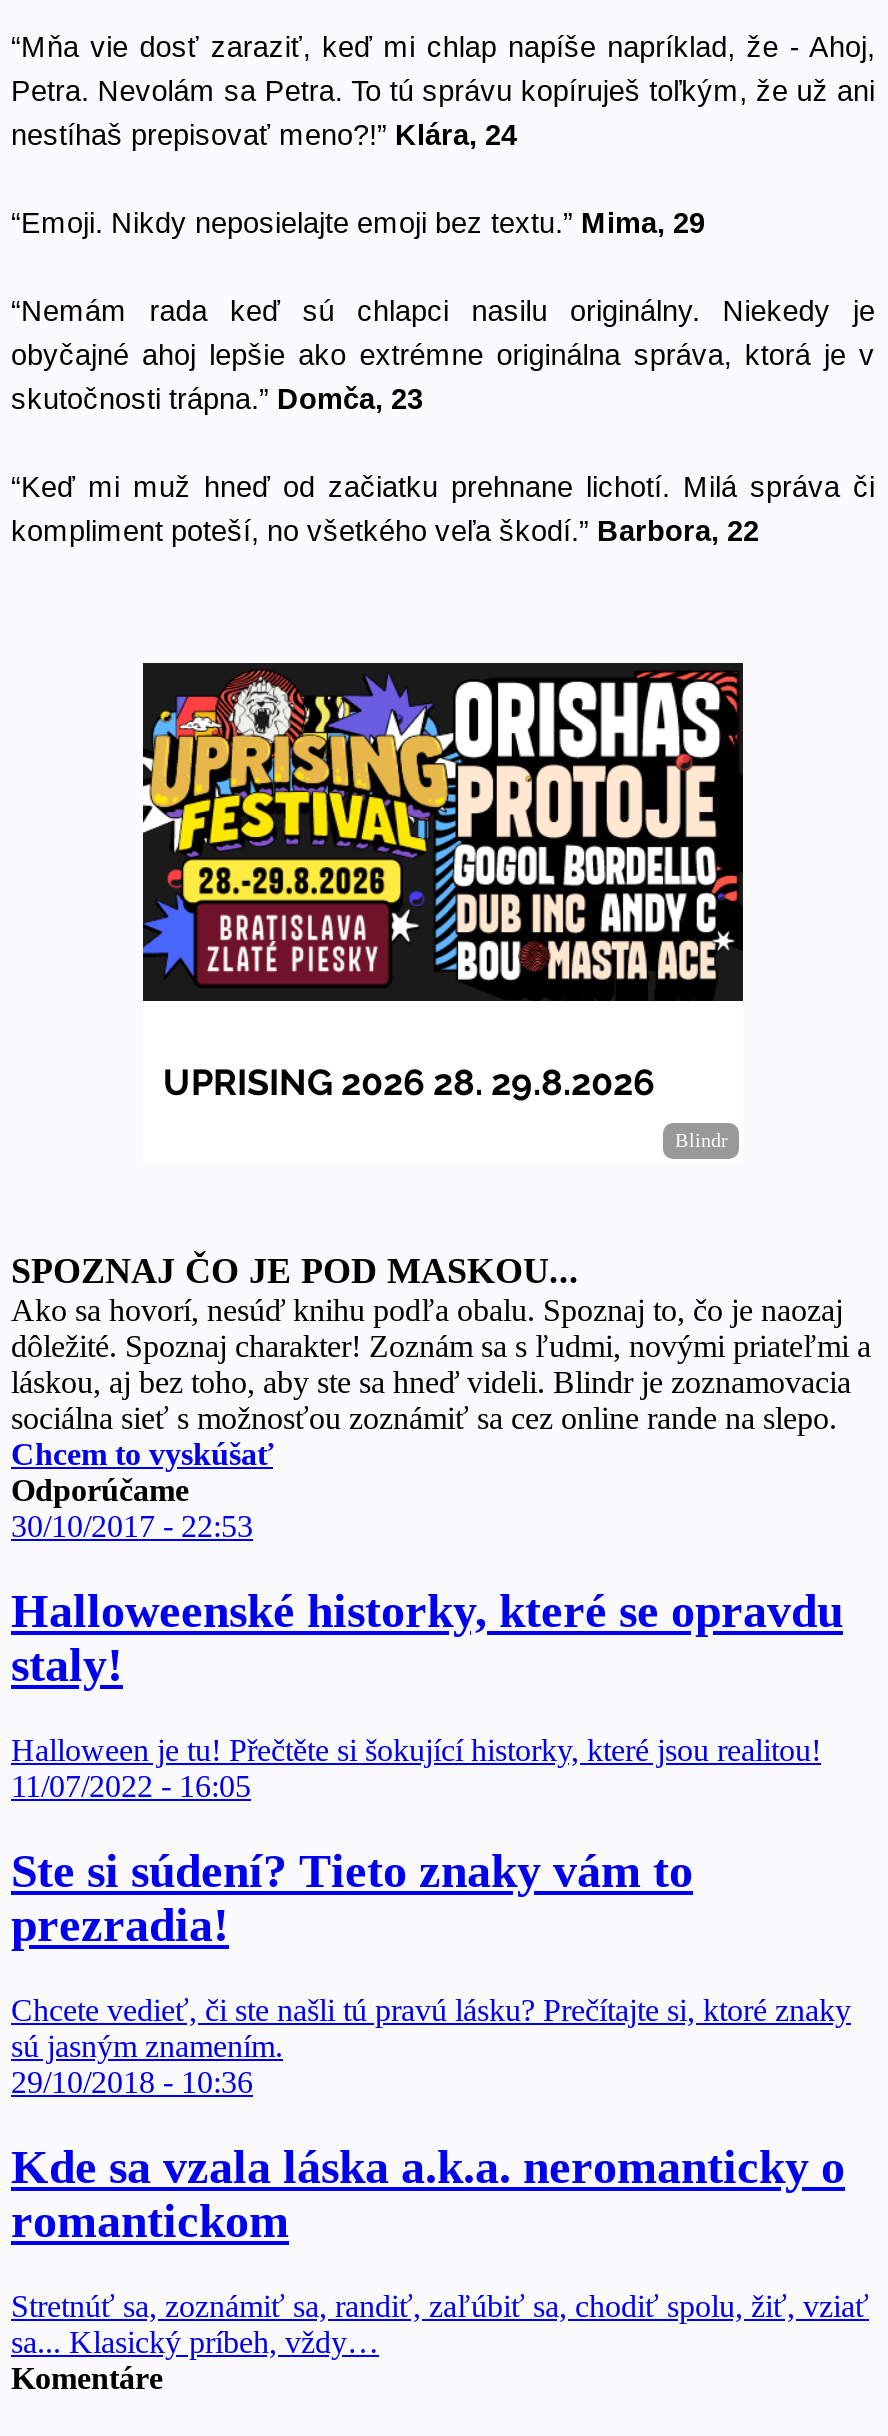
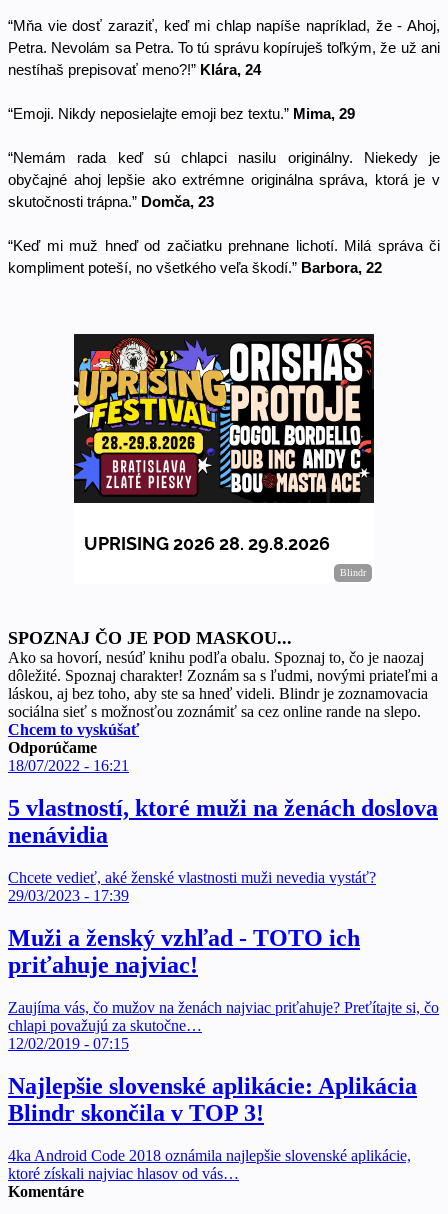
[11,1509,253,1543] 30/10/2017 - 22:53 -> [8,757,129,774] 18/07/2022 - 16:21
[11,1585,843,1691] Halloweenské historky, které se opravdu | staly! -> [8,795,438,848] 5 vlastností, ktoré muži na ženách doslova | nenávidia
[11,1733,821,1803] Halloween je tu! Přečtěte si šokující historky, které jsou realitou! | 11/07/2022 - 16:05 -> [8,869,376,904] Chcete vedieť, aké ženské vlastnosti muži nevedia vystáť? | 29/03/2023 - 17:39
[11,1845,693,1951] Ste si súdení? Tieto znaky vám to | prezradia! -> [8,925,360,978] Muži a ženský vzhľad - TOTO ich | priťahuje najviac!
[11,1992,851,2098] Chcete vedieť, či ste našli tú pravú lásku? Prečítajte si, ktoré znaky | sú jasným znamením. | 29/10/2018 - 10:36 -> [8,999,439,1052] Zaujíma vás, čo mužov na ženách najviac priťahuje? Preťítajte si, čo | chlapi považujú za skutočne… | 12/02/2019 - 07:15
[11,2140,845,2246] Kde sa vzala láska a.k.a. neromanticky o | romantickom -> [8,1073,417,1126] Najlepšie slovenské aplikácie: Aplikácia | Blindr skončila v TOP 3!
[11,2288,869,2358] Stretnúť sa, zoznámiť sa, randiť, zaľúbiť sa, chodiť spolu, žiť, vziať | sa... Klasický príbeh, vždy… -> [8,1146,411,1181] 4ka Android Code 2018 oznámila najlepšie slovenské aplikácie, | ktoré získali najviac hlasov od vás…

